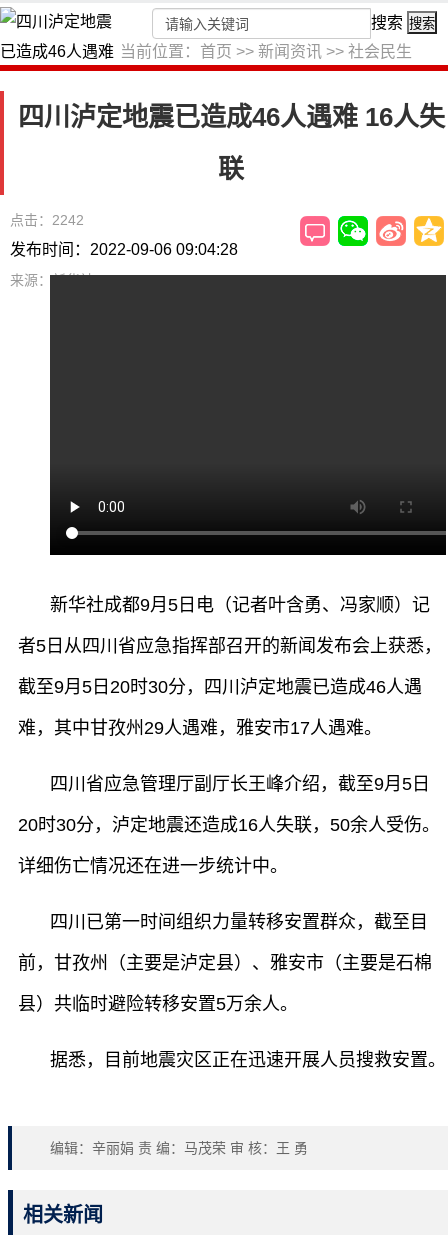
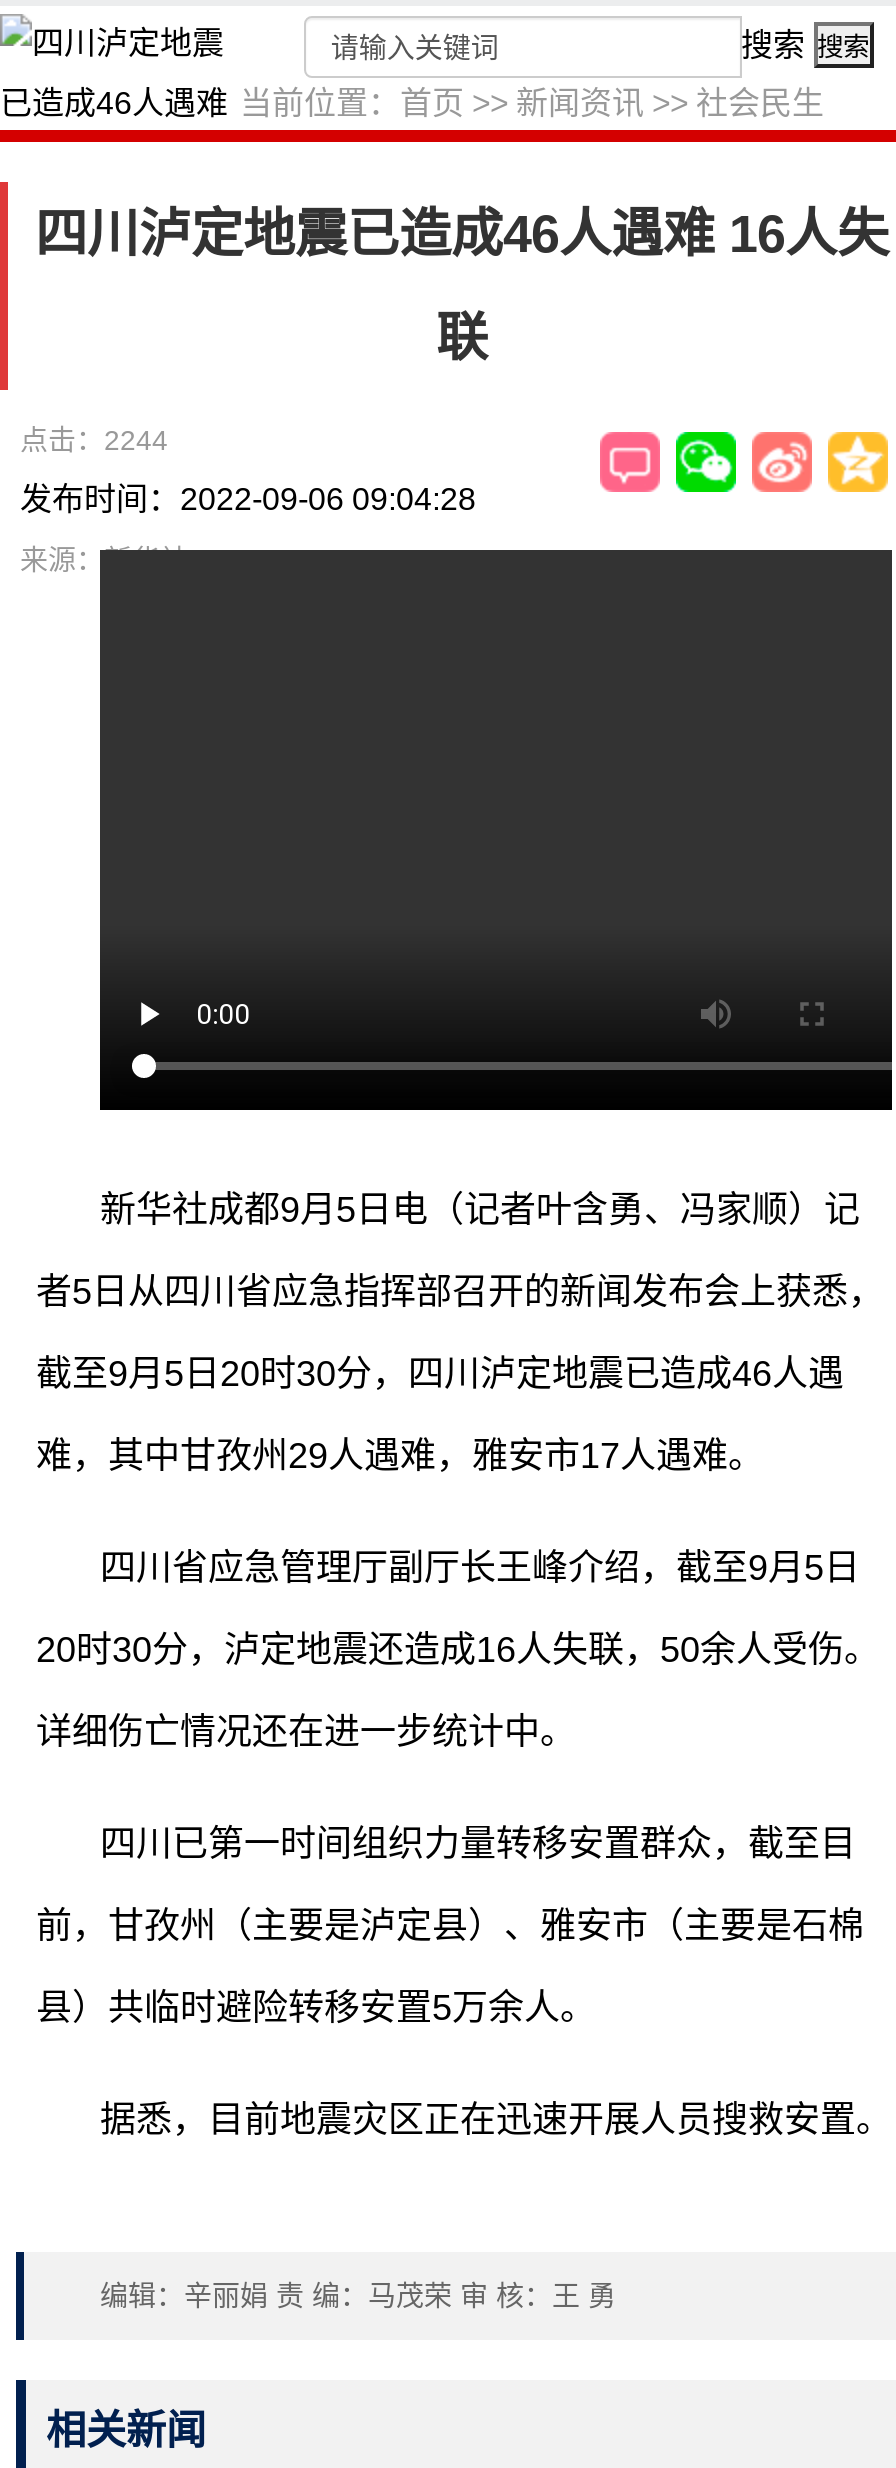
[10,212,84,228] 点击：2242 -> [20,424,168,456] 点击：2244

